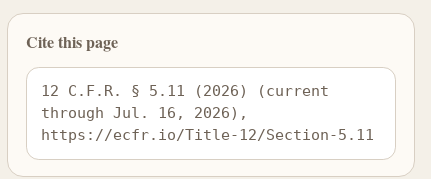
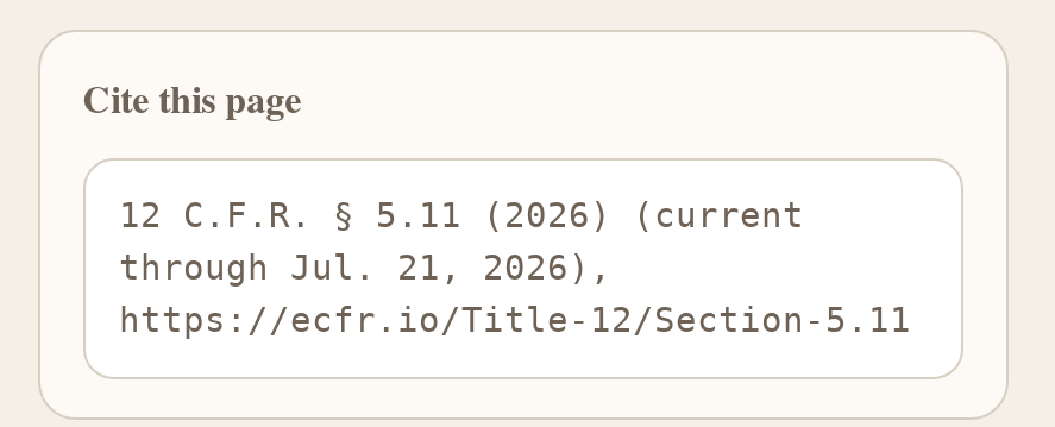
[41,104,248,121] through Jul. 16, 2026), -> [119,247,611,287] through Jul. 21, 2026),

